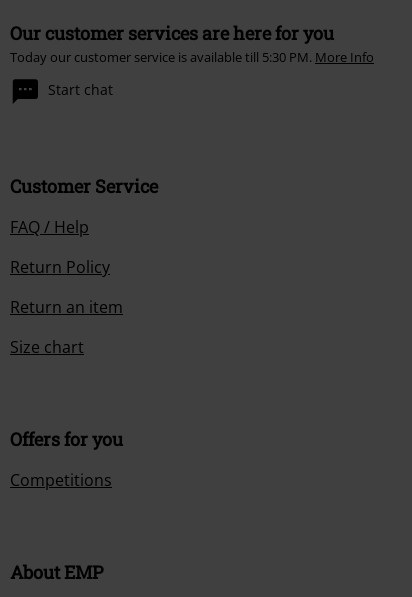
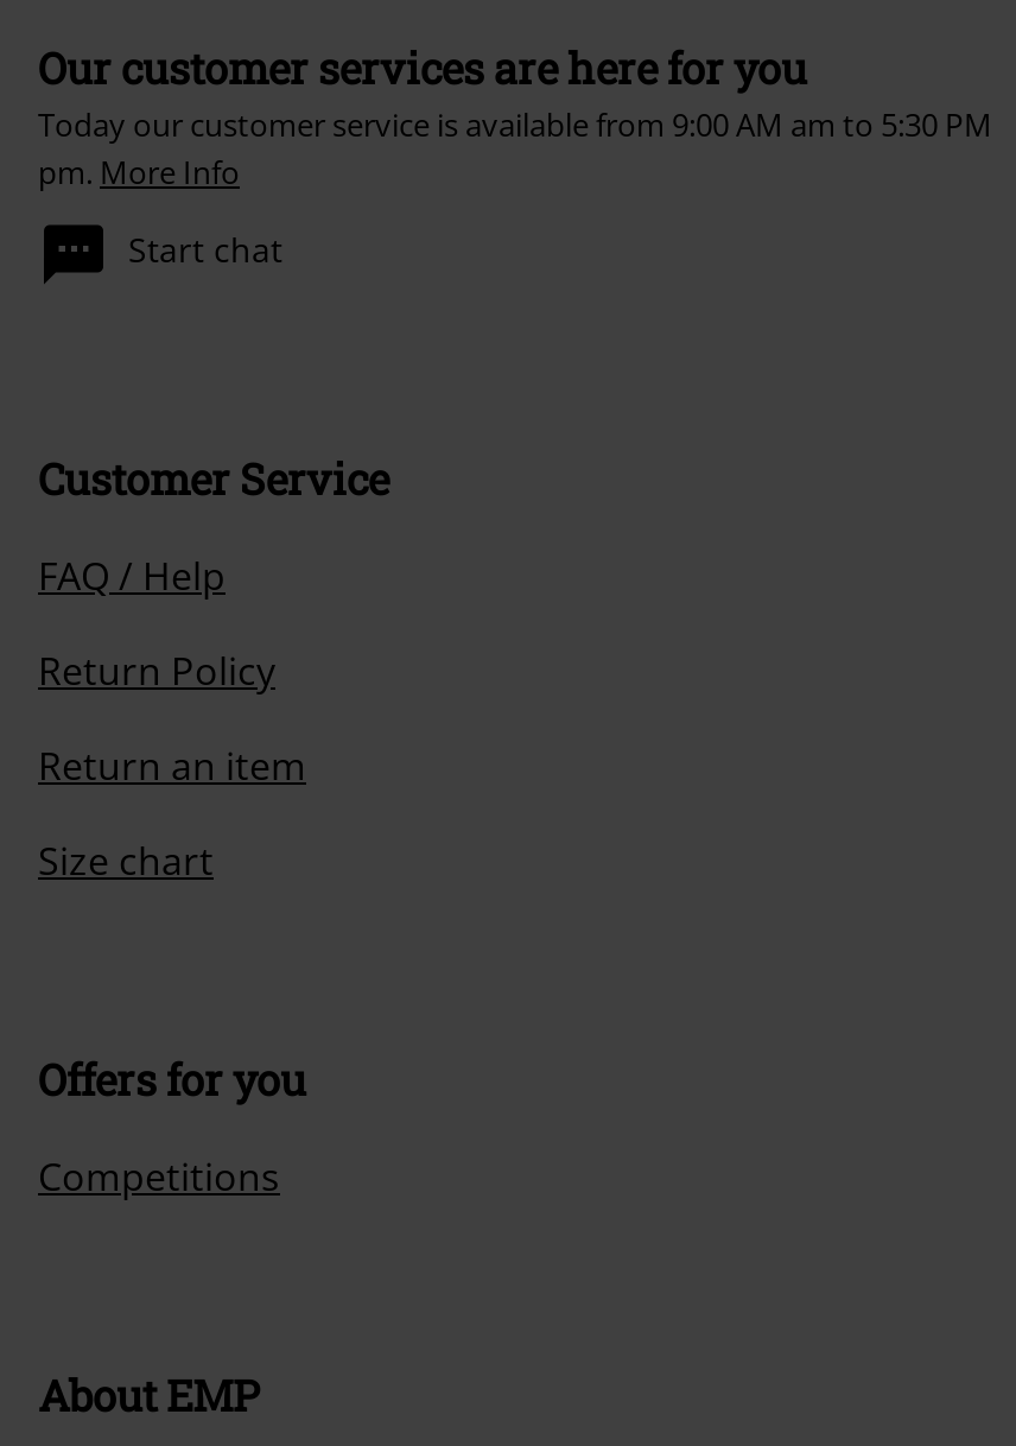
[10,48,374,66] Today our customer service is available till 5:30 PM. More Info -> [38,103,992,193] Today our customer service is available from 9:00 AM am to 5:30 PM | pm. More Info

